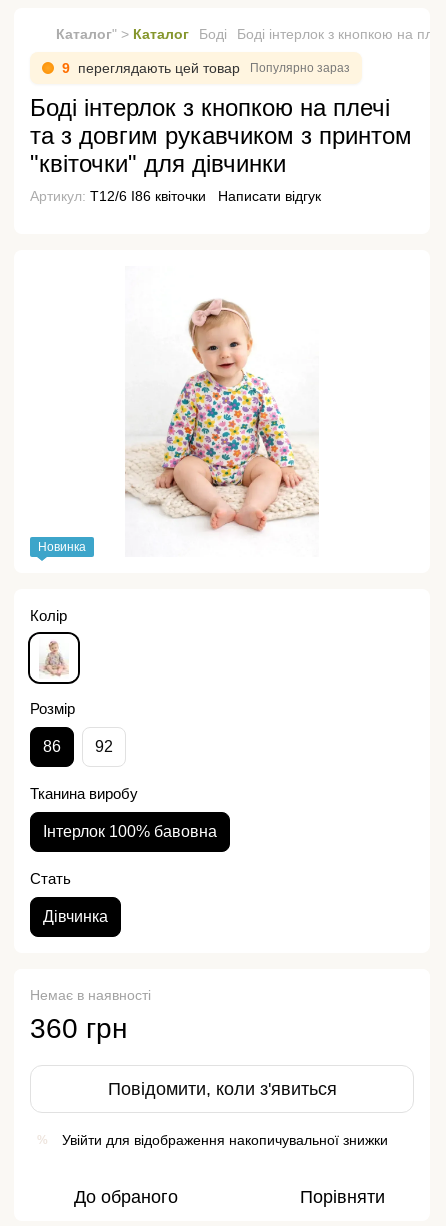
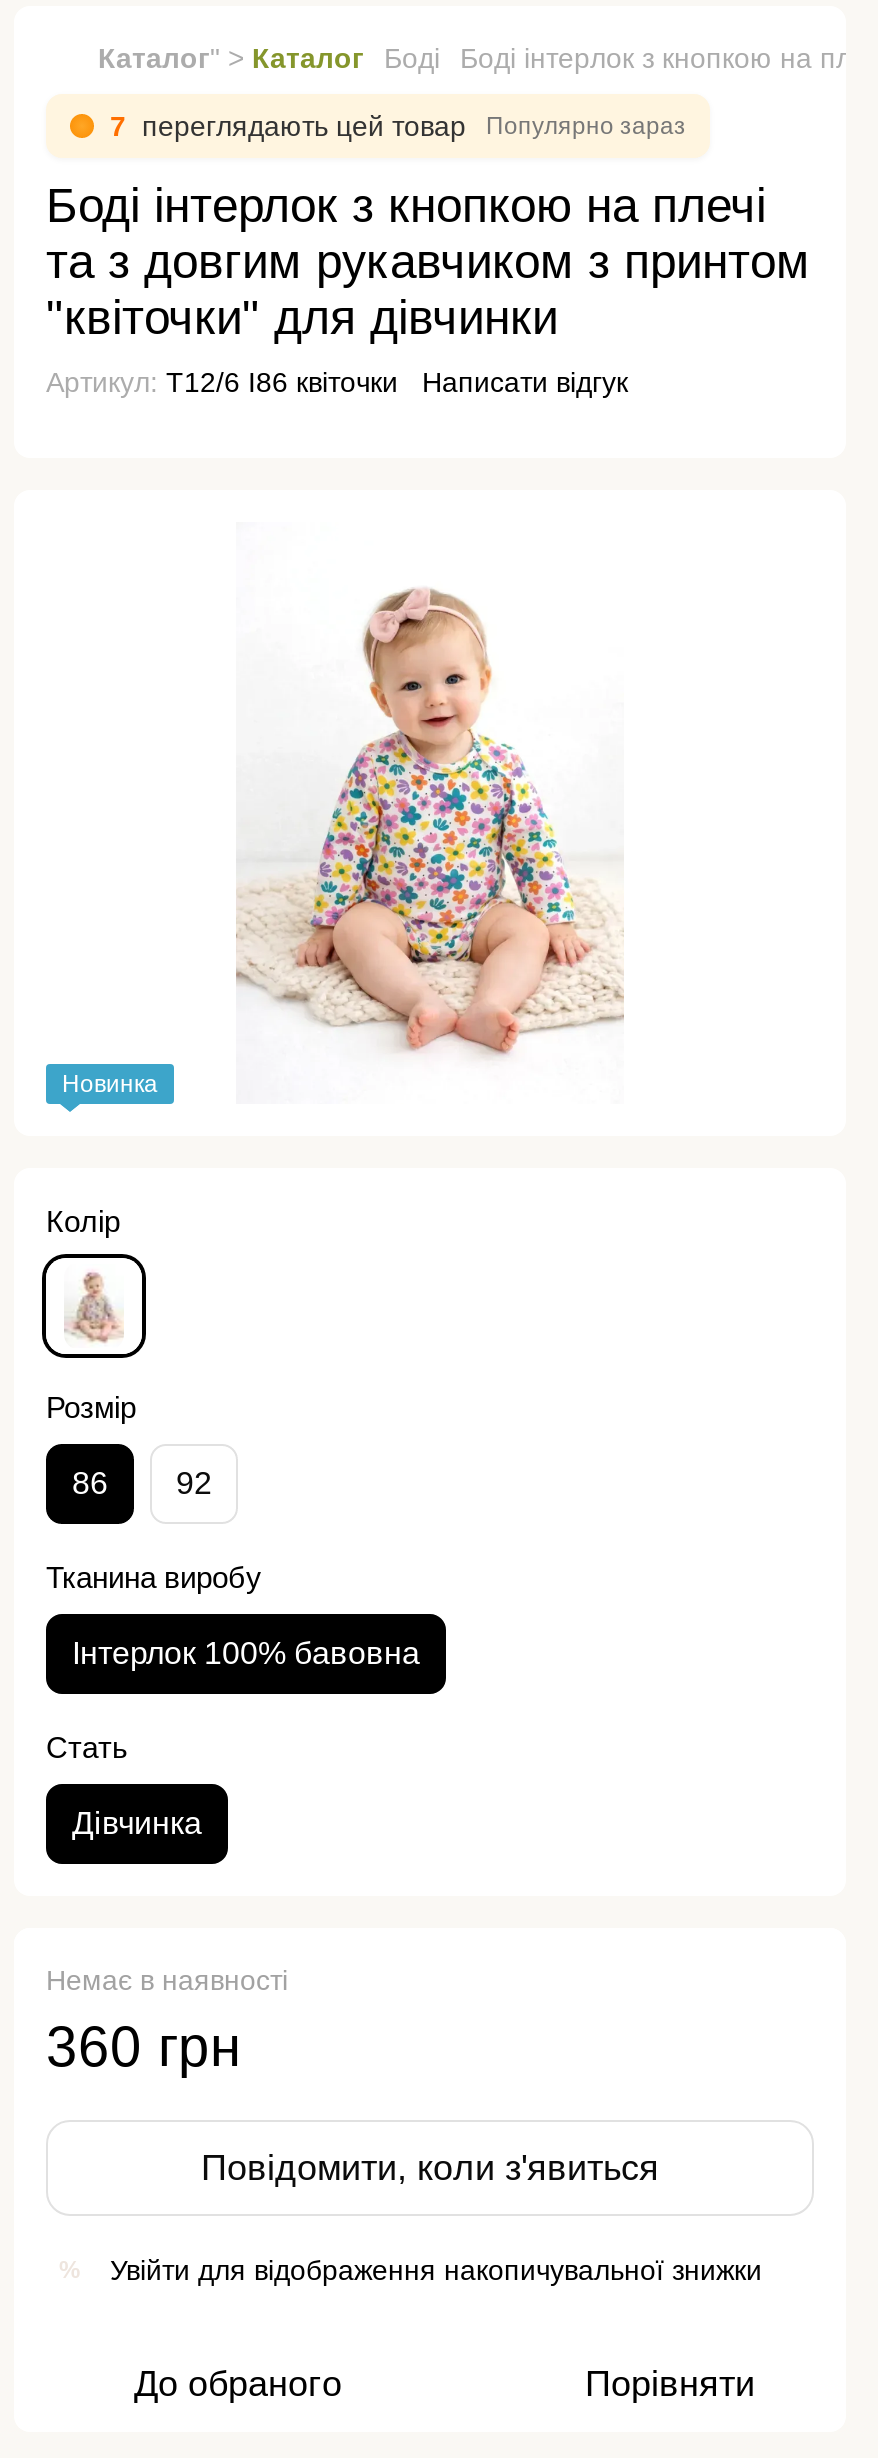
[62,60,240,76] 9 переглядають цей товар -> [110,110,466,142] 7 переглядають цей товар

